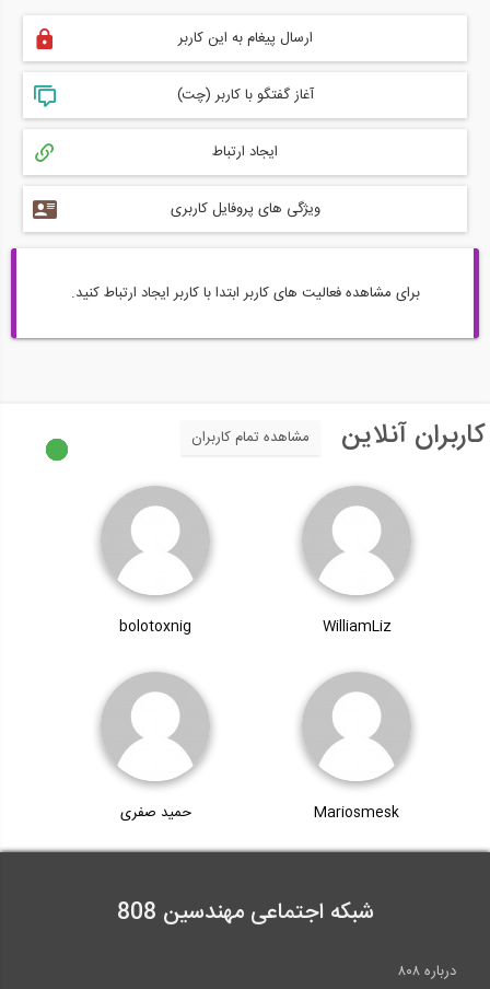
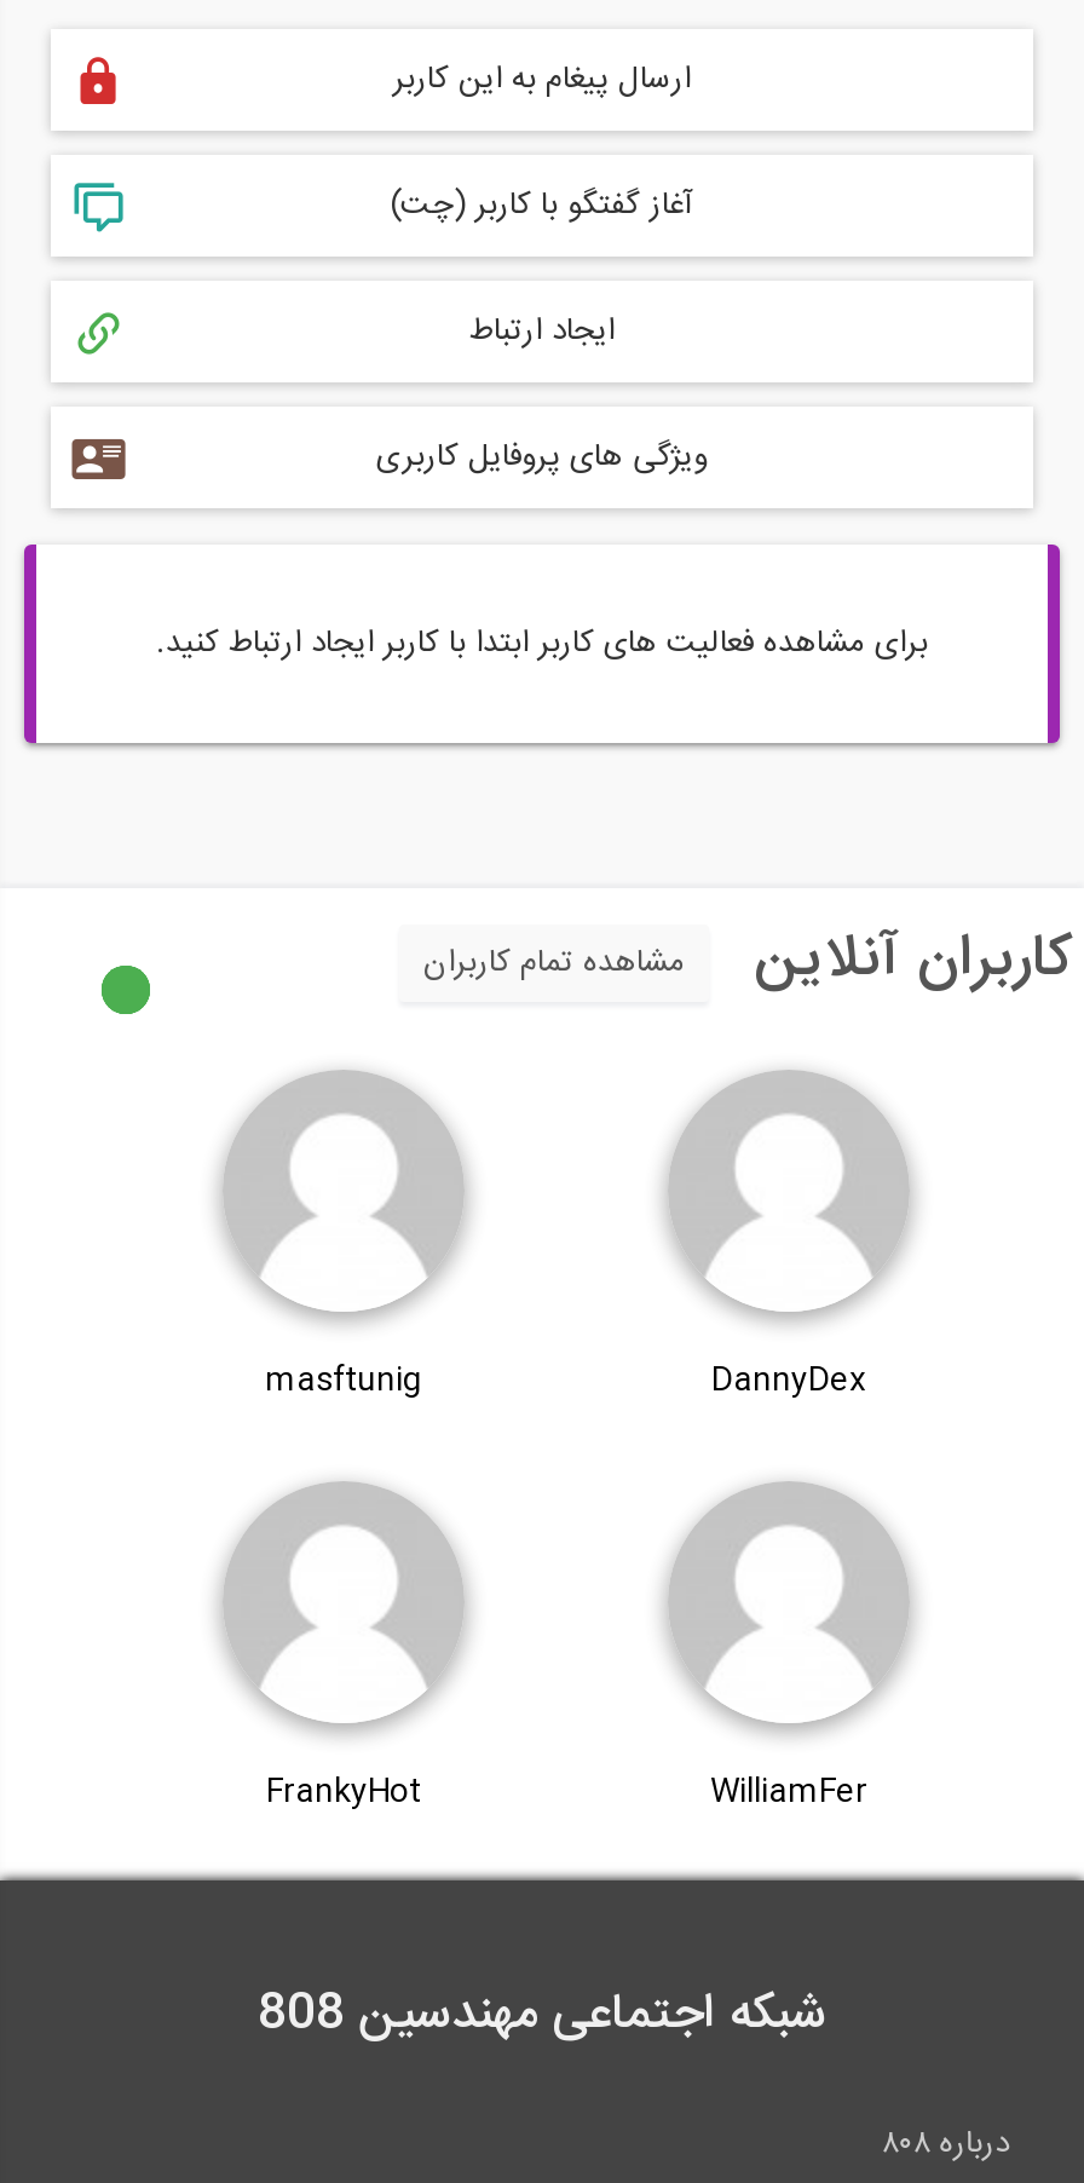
[120,615,392,639] WilliamLiz | bolotoxnig -> [267,1355,869,1409] DannyDex | masftunig
[121,801,400,825] Mariosmesk | حمید صفری -> [269,1767,870,1820] WilliamFer | FrankyHot

